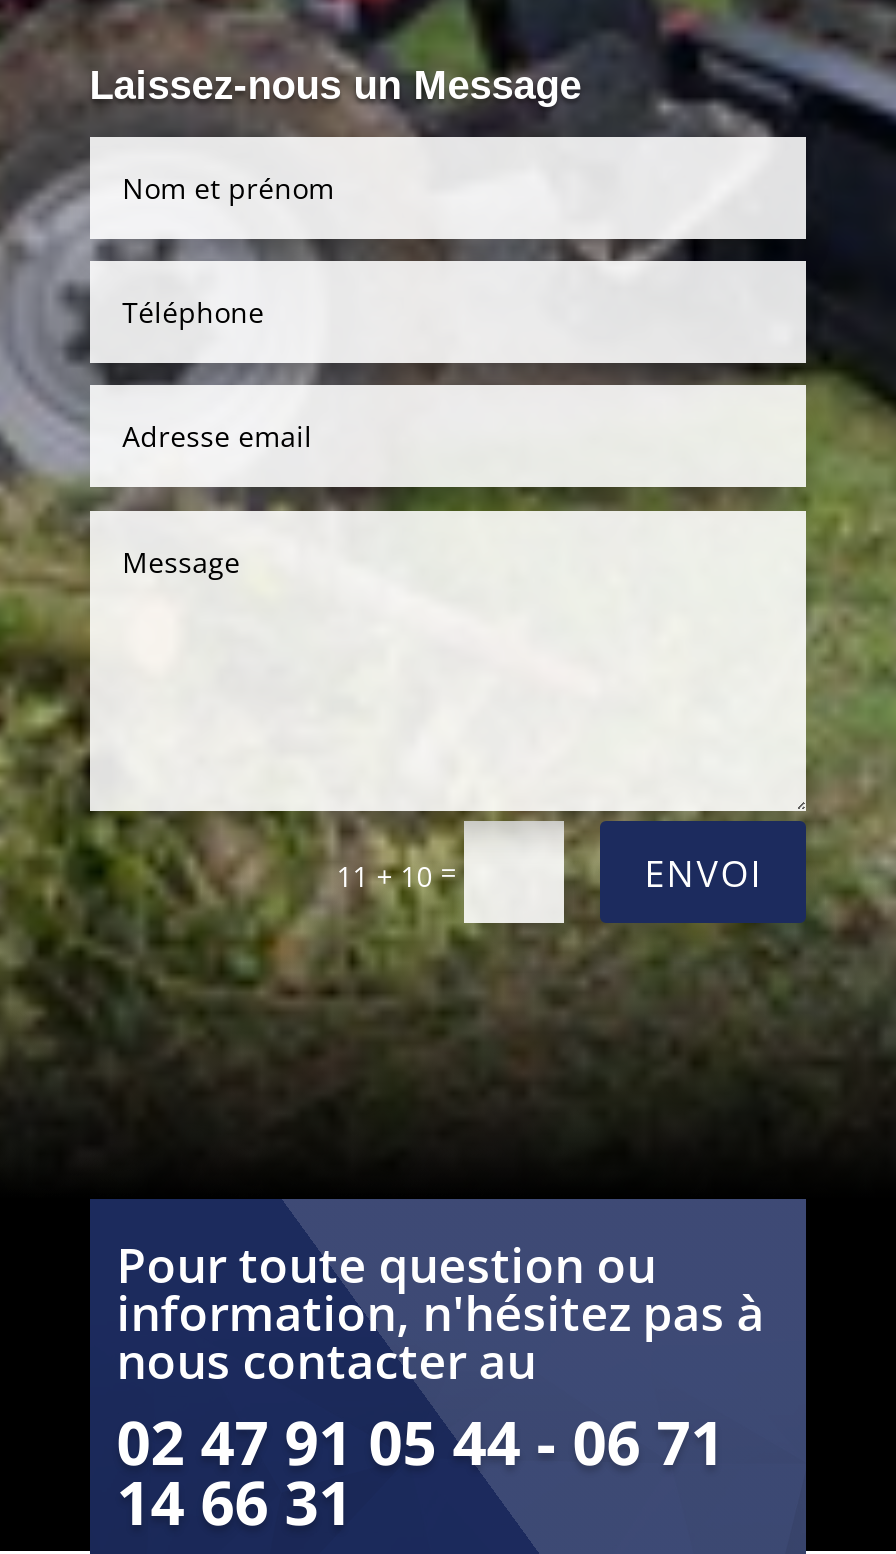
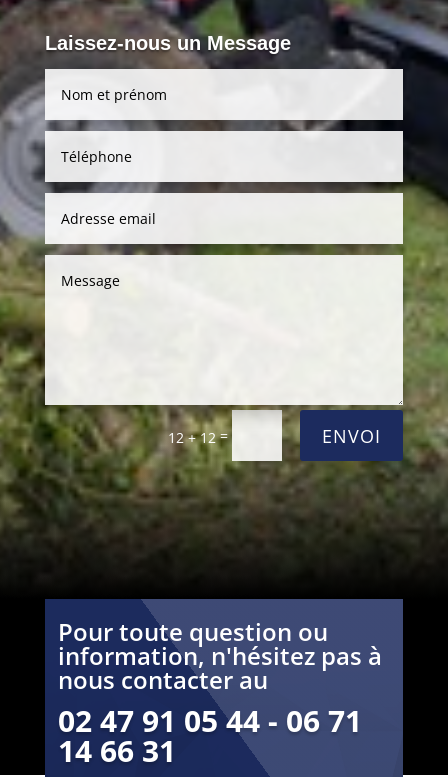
[336,853,464,894] 11 + 10 = -> [168,426,232,447] 12 + 12 =

